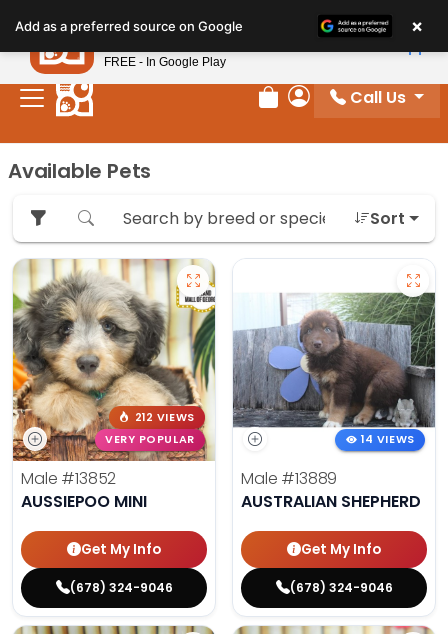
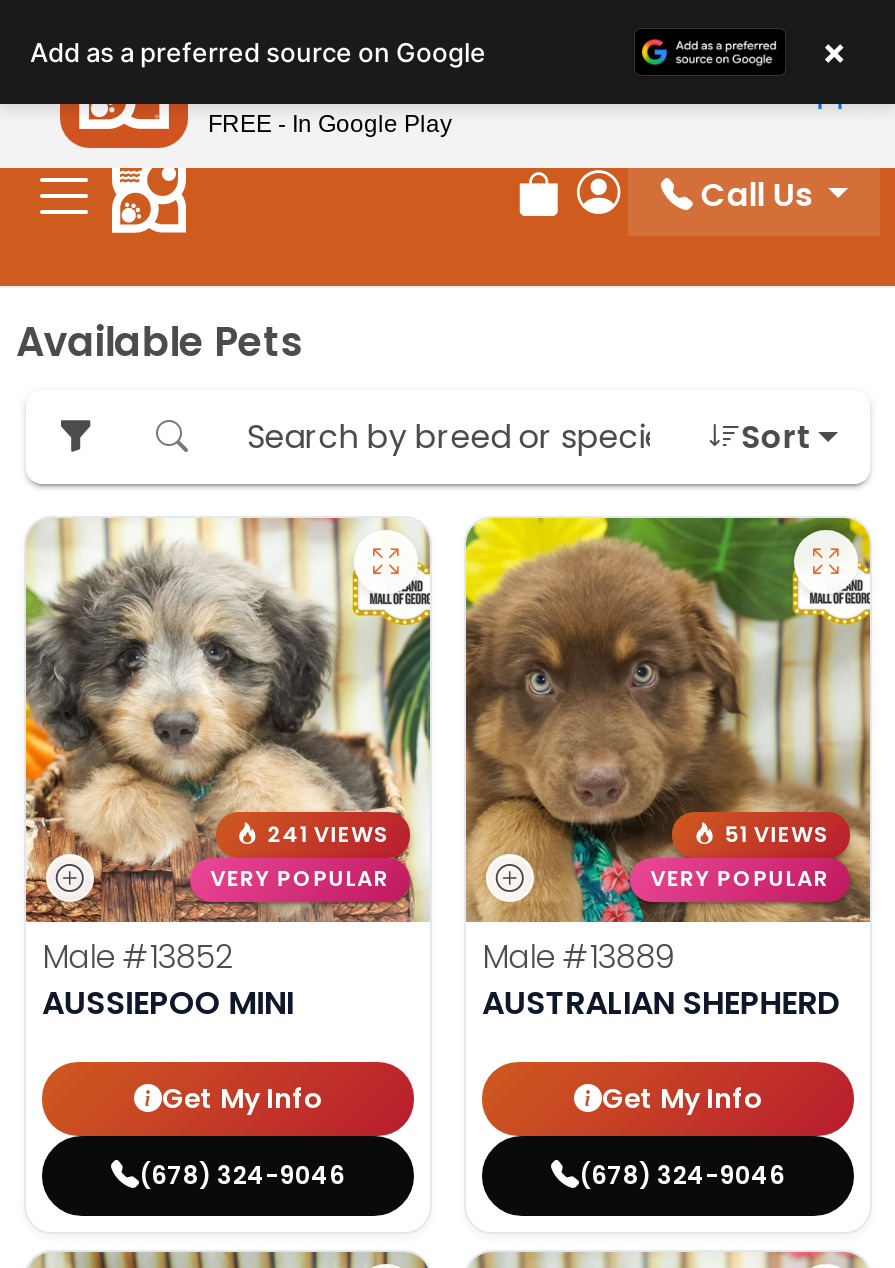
[232,259,436,461] [image] | 14 VIEWS -> [464,516,872,924] [image] | 51 VIEWS | VERY POPULAR
[135,410,195,425] 212 VIEWS -> [267,820,389,850] 241 VIEWS

